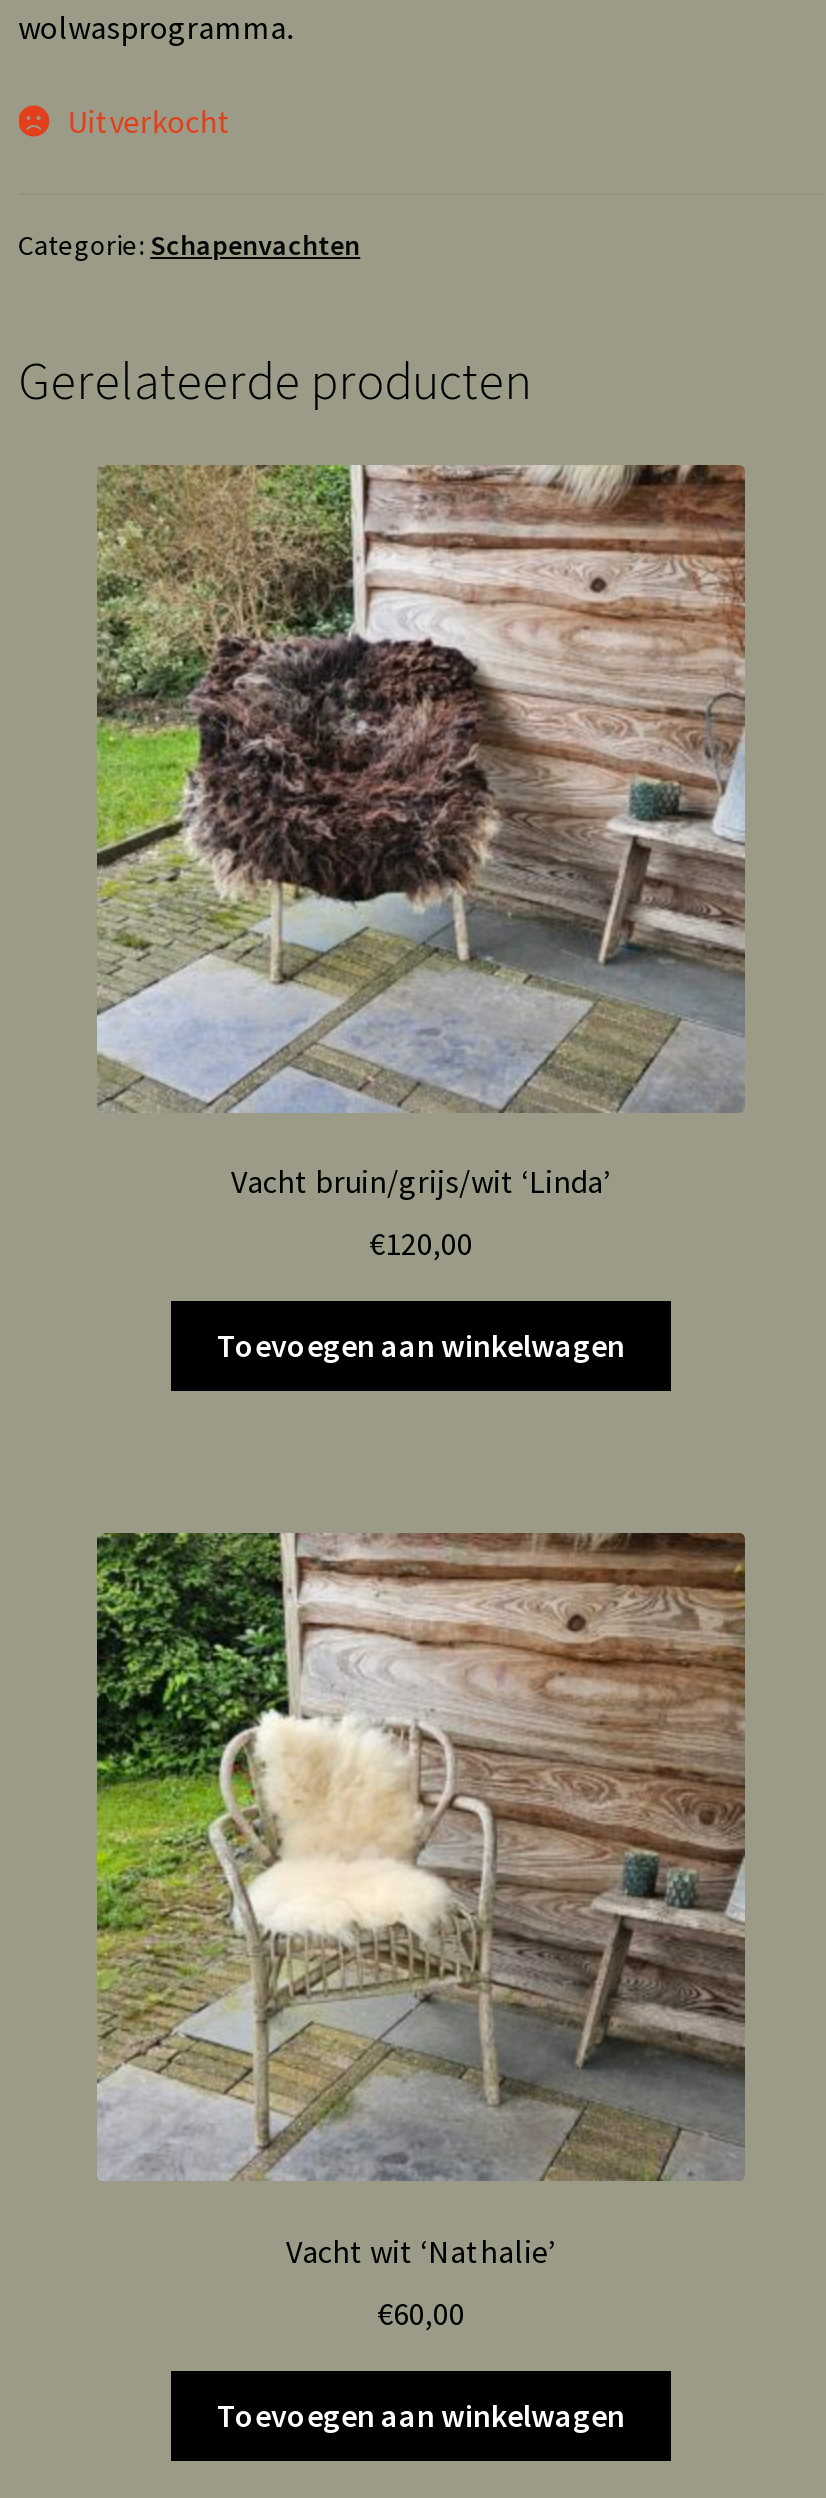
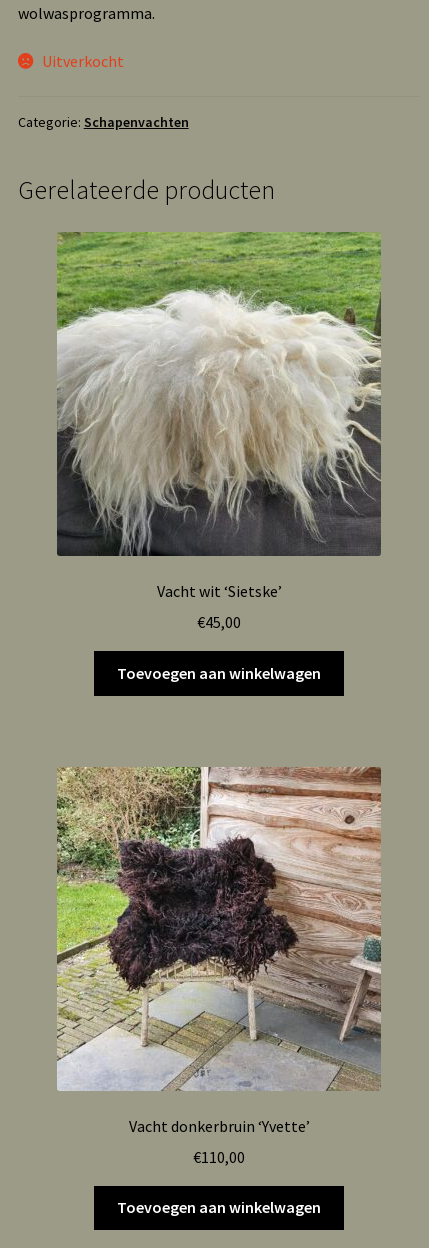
[95,464,747,1202] [image] | Vacht bruin/grijs/wit ‘Linda’ -> [56,231,382,601] [image] | Vacht wit ‘Sietske’
[369,1224,473,1264] €120,00 -> [197,612,241,632] €45,00
[95,1532,747,2272] [image] | Vacht wit ‘Nathalie’ -> [57,766,382,1136] [image] | Vacht donkerbruin ‘Yvette’
[377,2293,465,2333] €60,00 -> [193,1146,245,1166] €110,00

